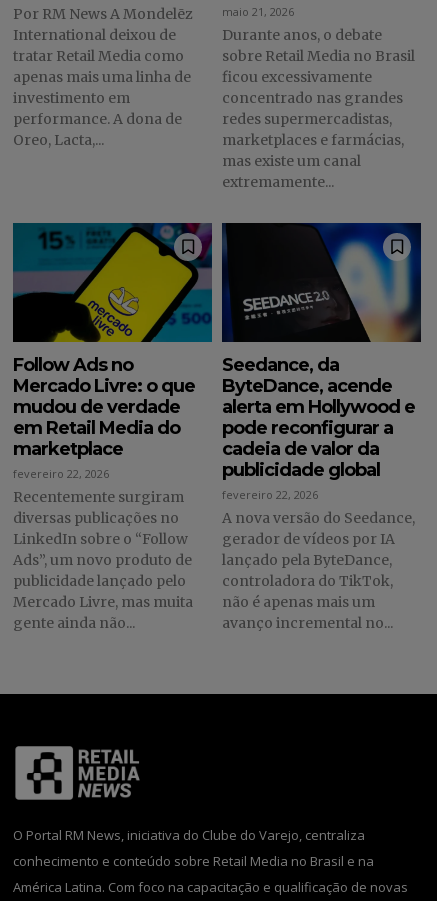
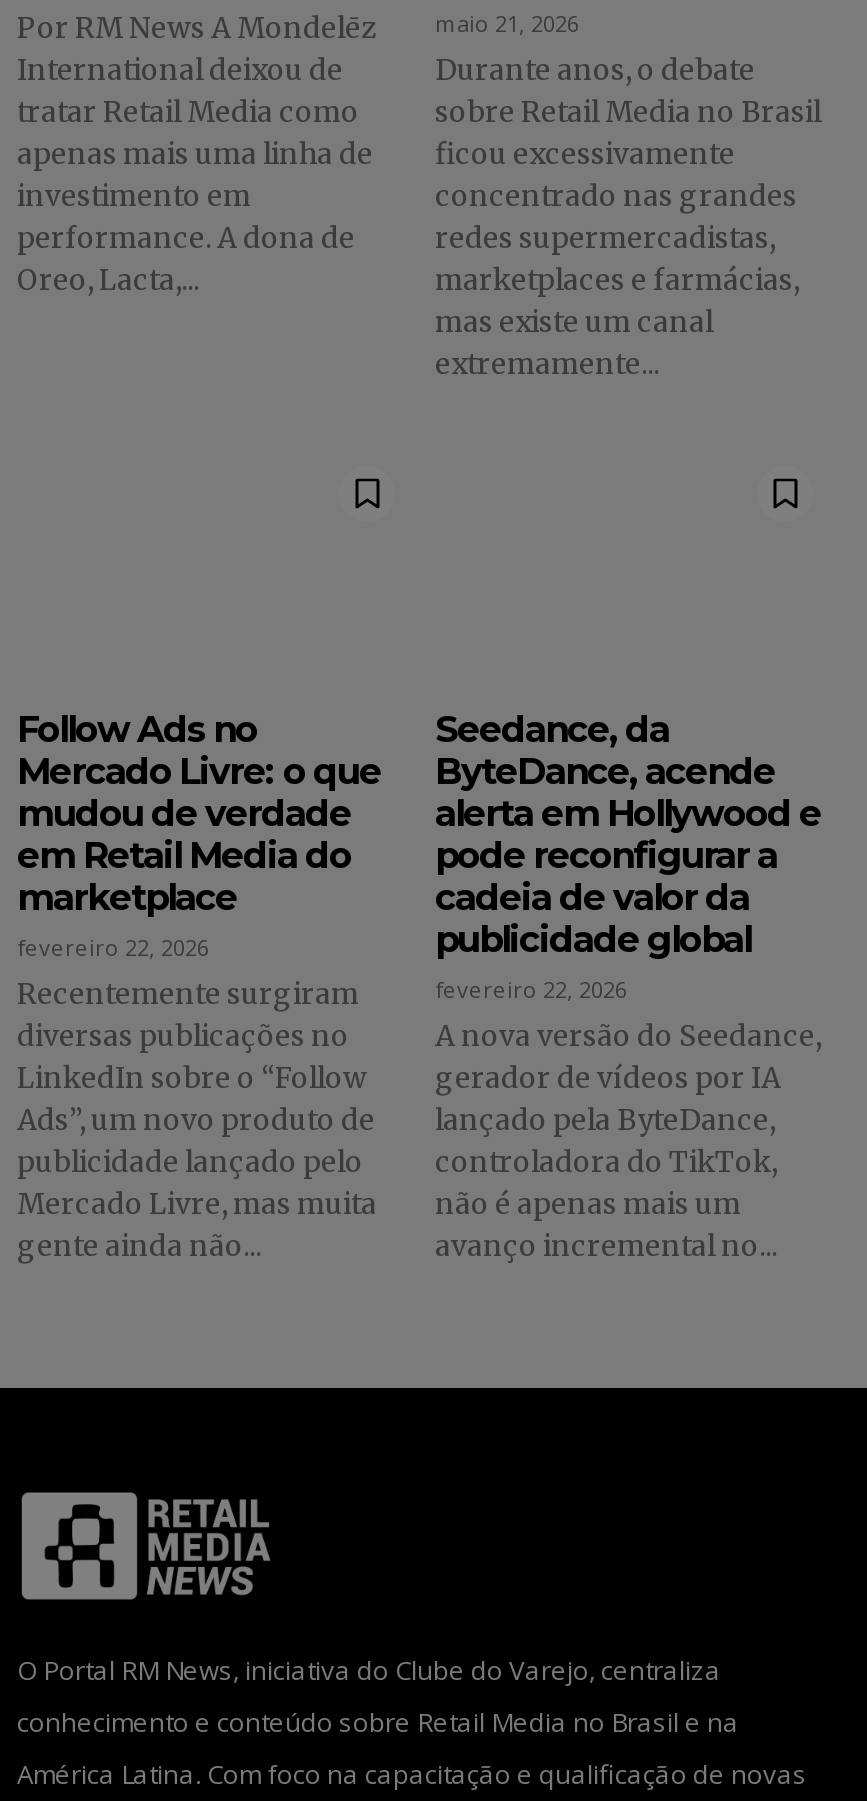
[12,222,213,343] [image] -> none
[221,222,422,343] [image] -> none

